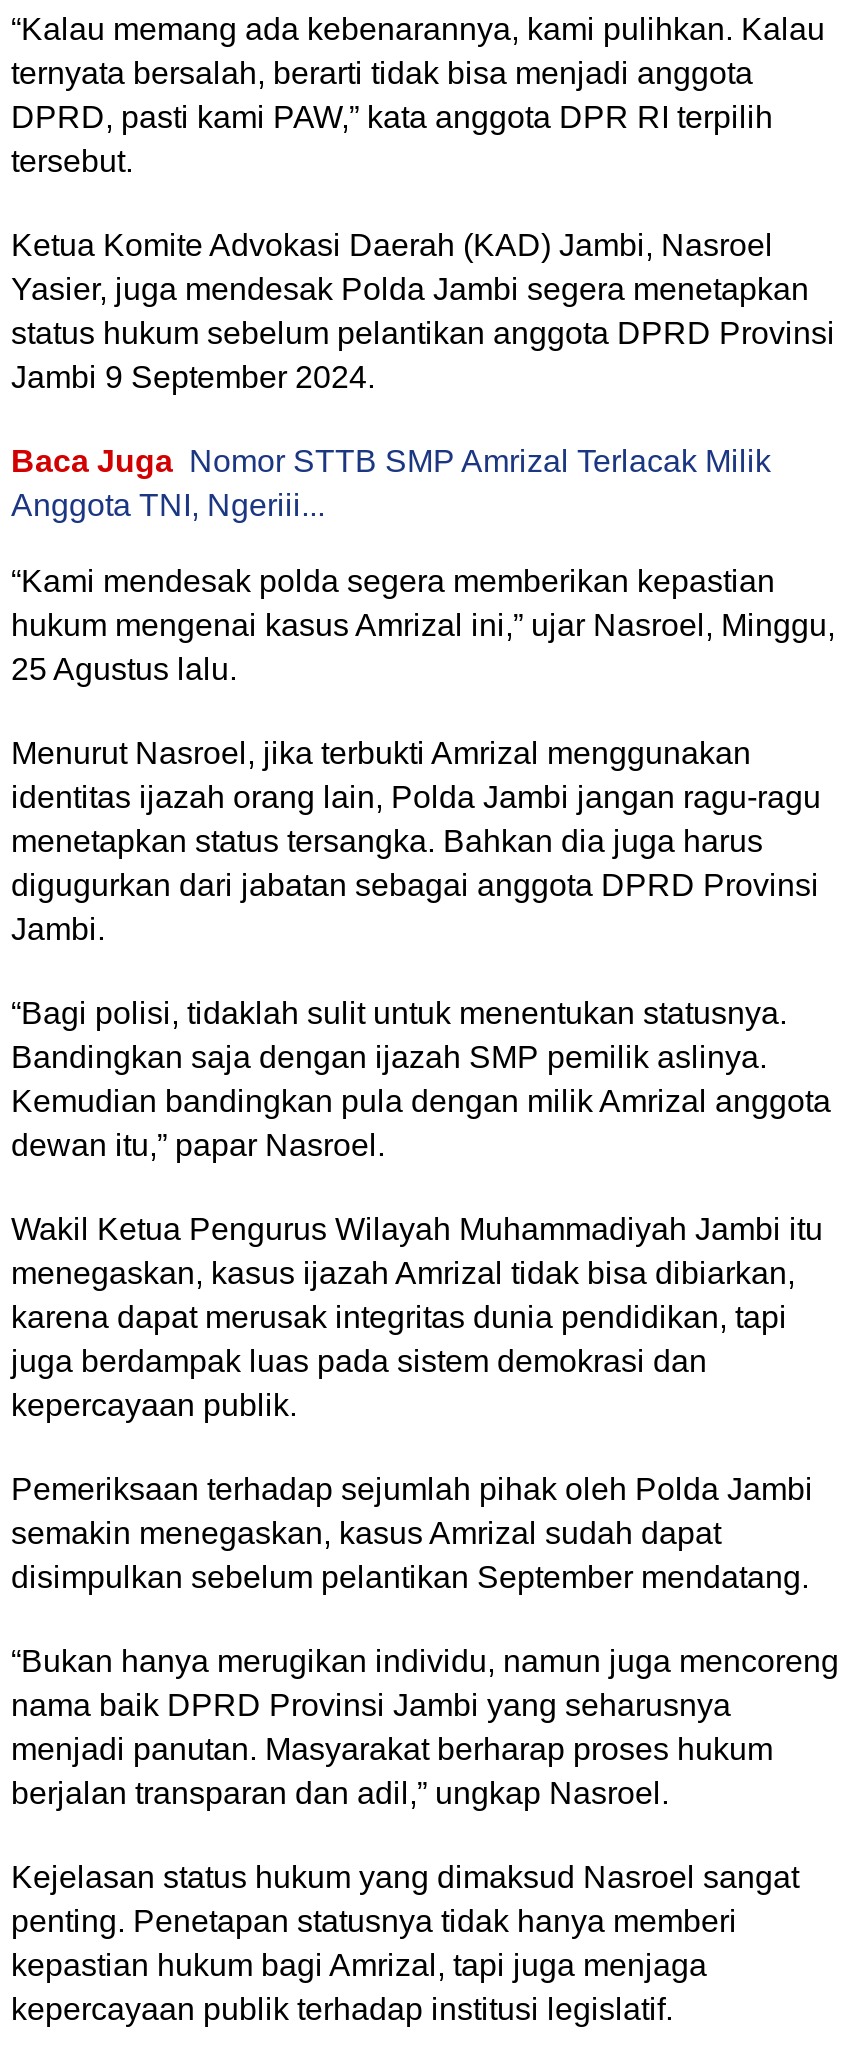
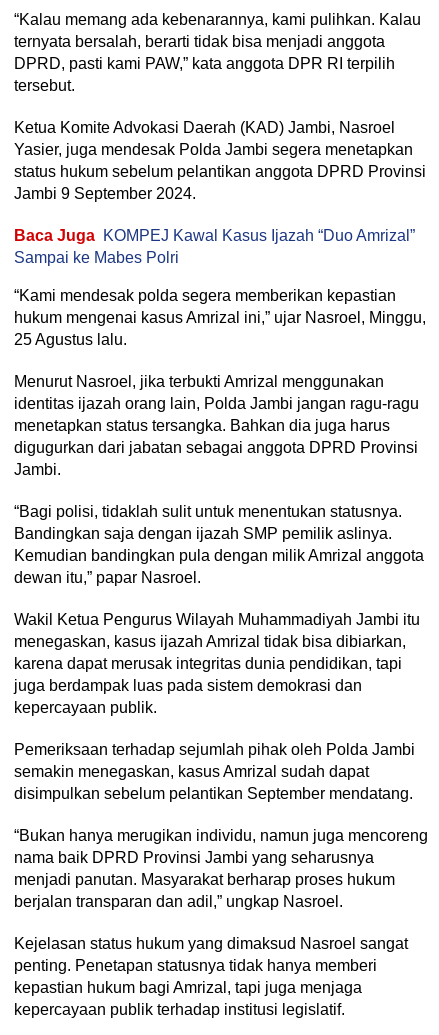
[11,445,771,523] Baca Juga Nomor STTB SMP Amrizal Terlacak Milik | Anggota TNI, Ngeriii... -> [14,227,415,266] Baca Juga KOMPEJ Kawal Kasus Ijazah “Duo Amrizal” | Sampai ke Mabes Polri

